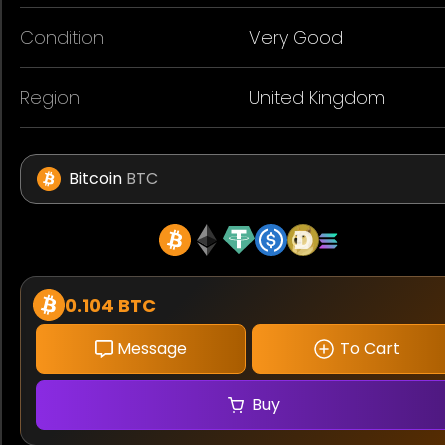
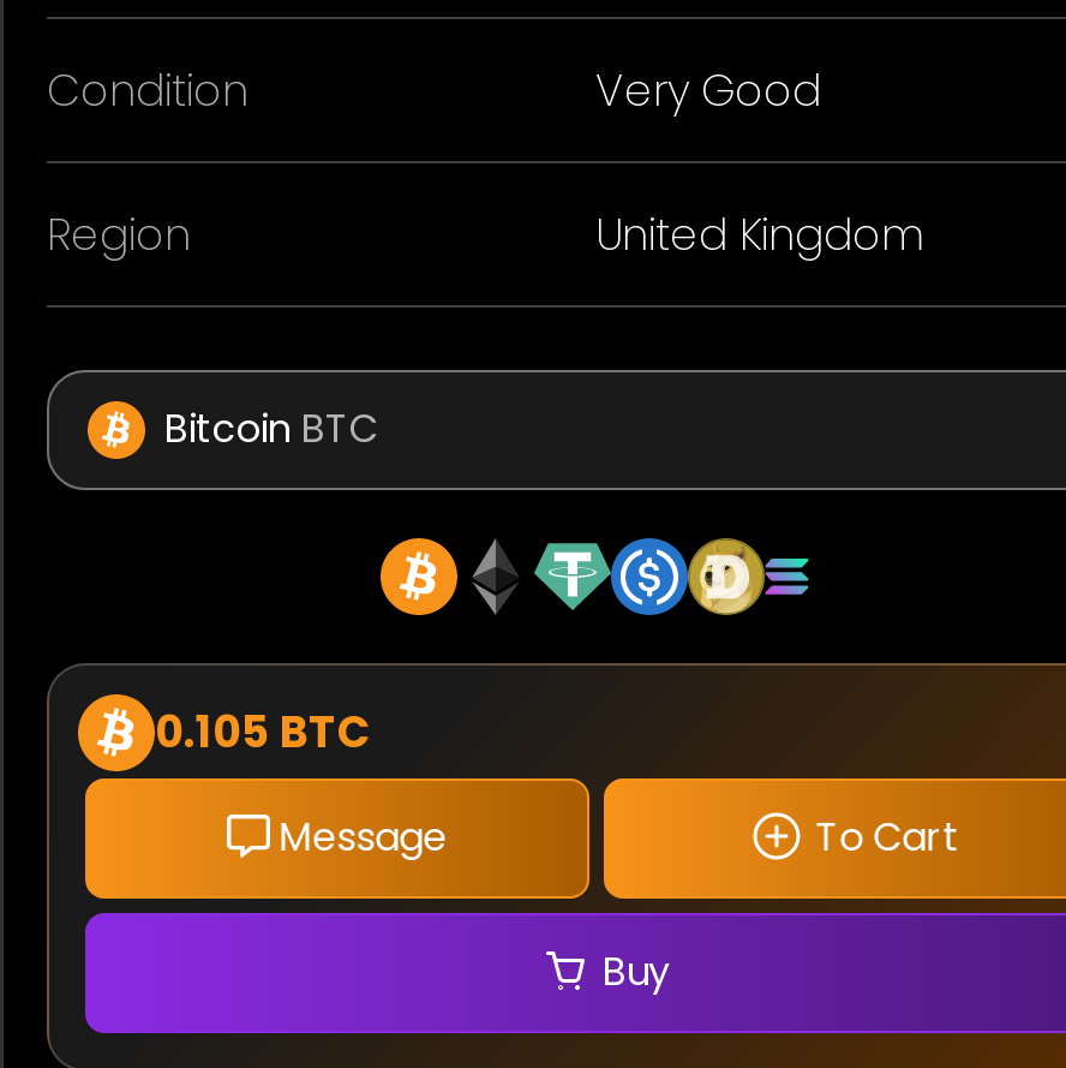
[65,293,156,318] 0.104 BTC -> [155,702,371,762] 0.105 BTC

